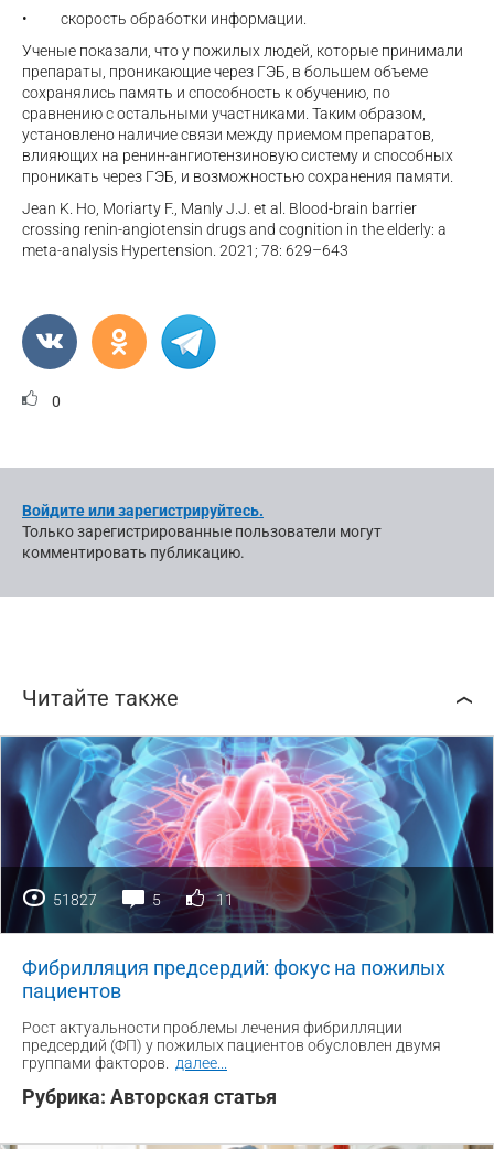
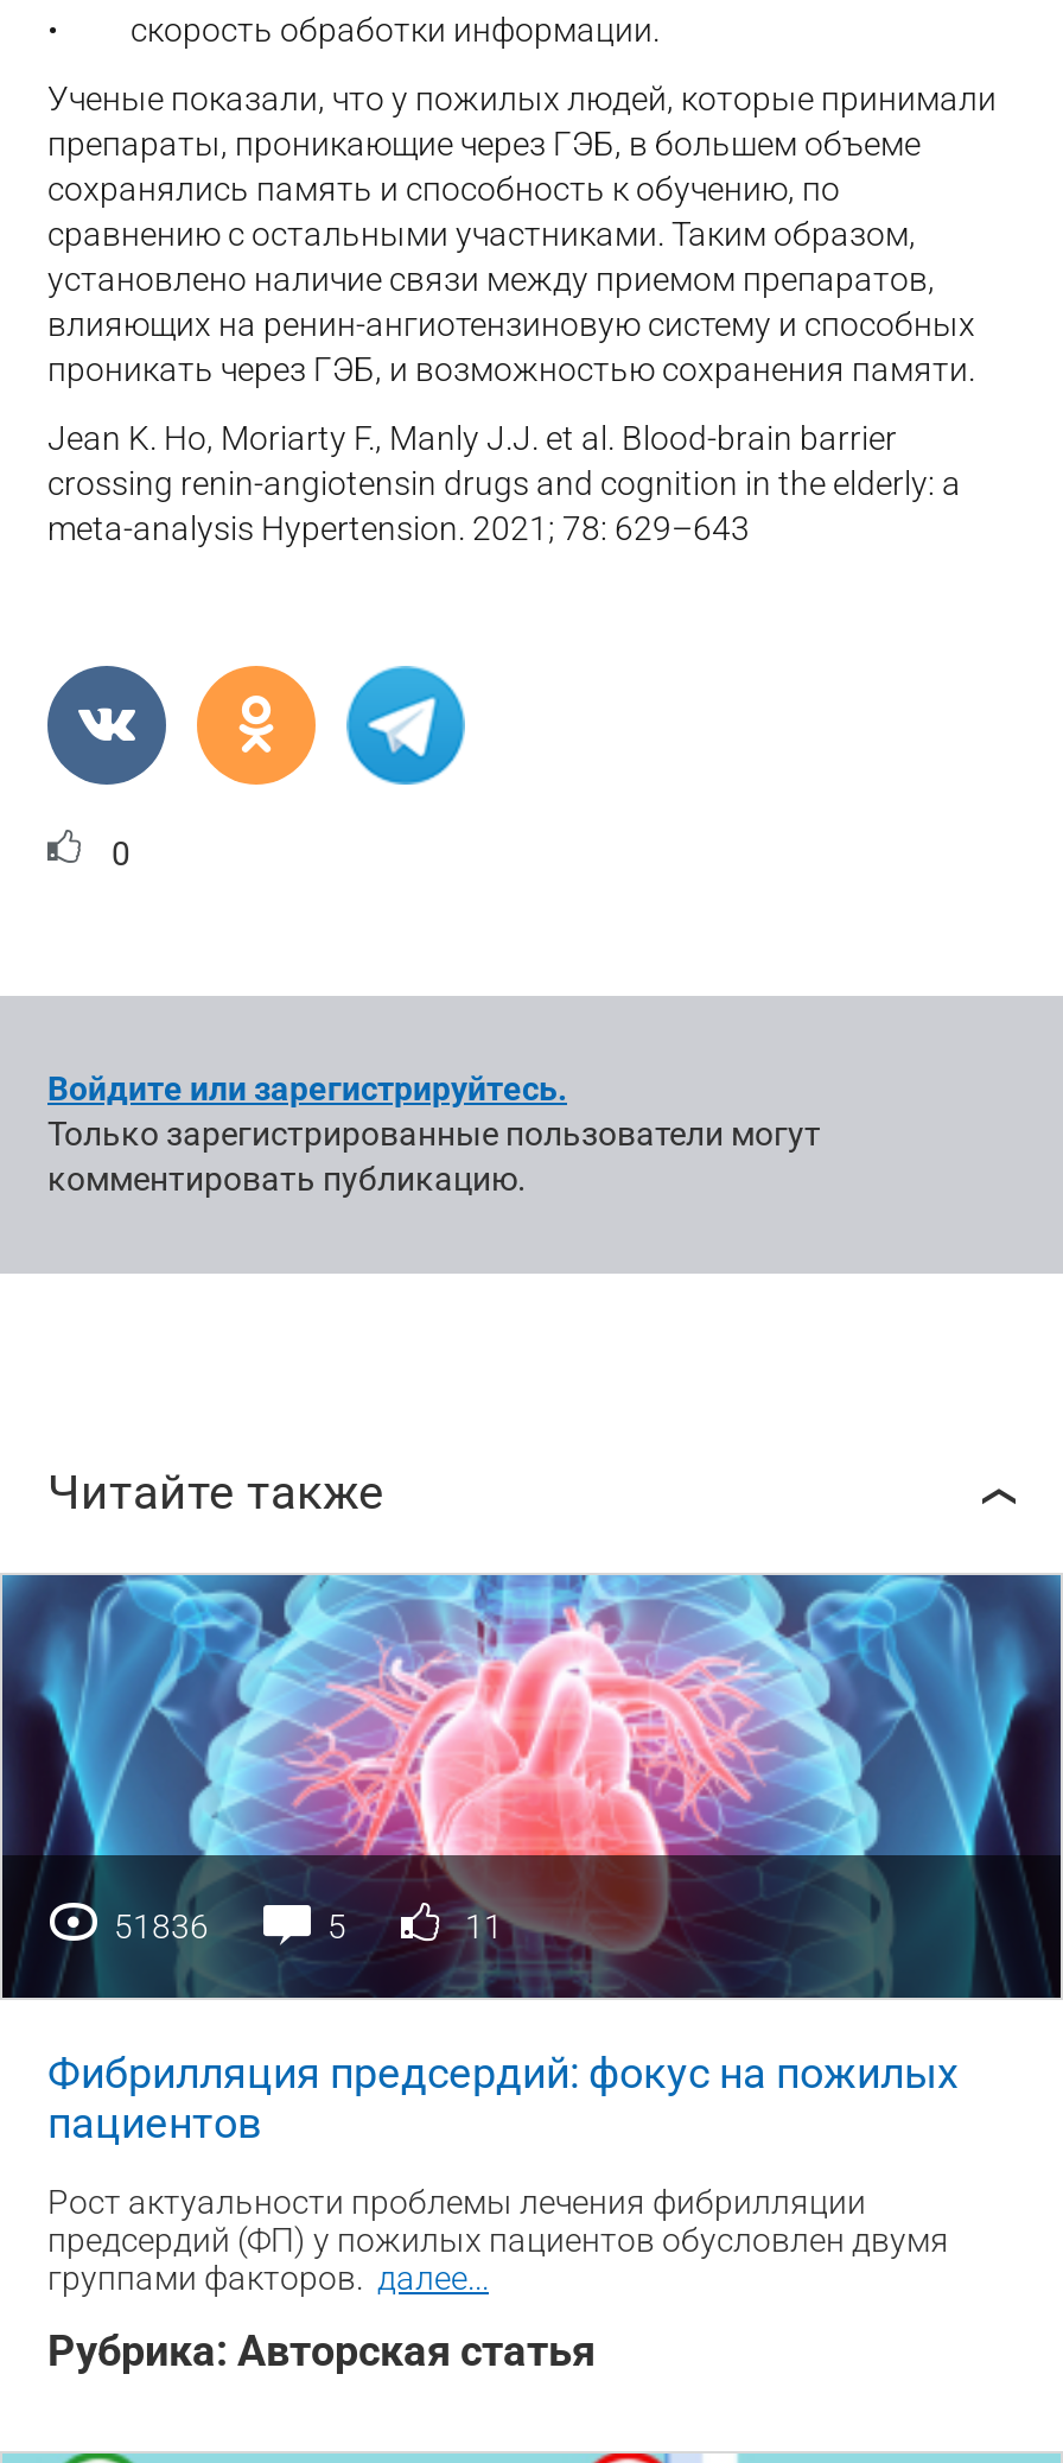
[53,891,97,909] 51827 -> [114,1907,209,1945] 51836

